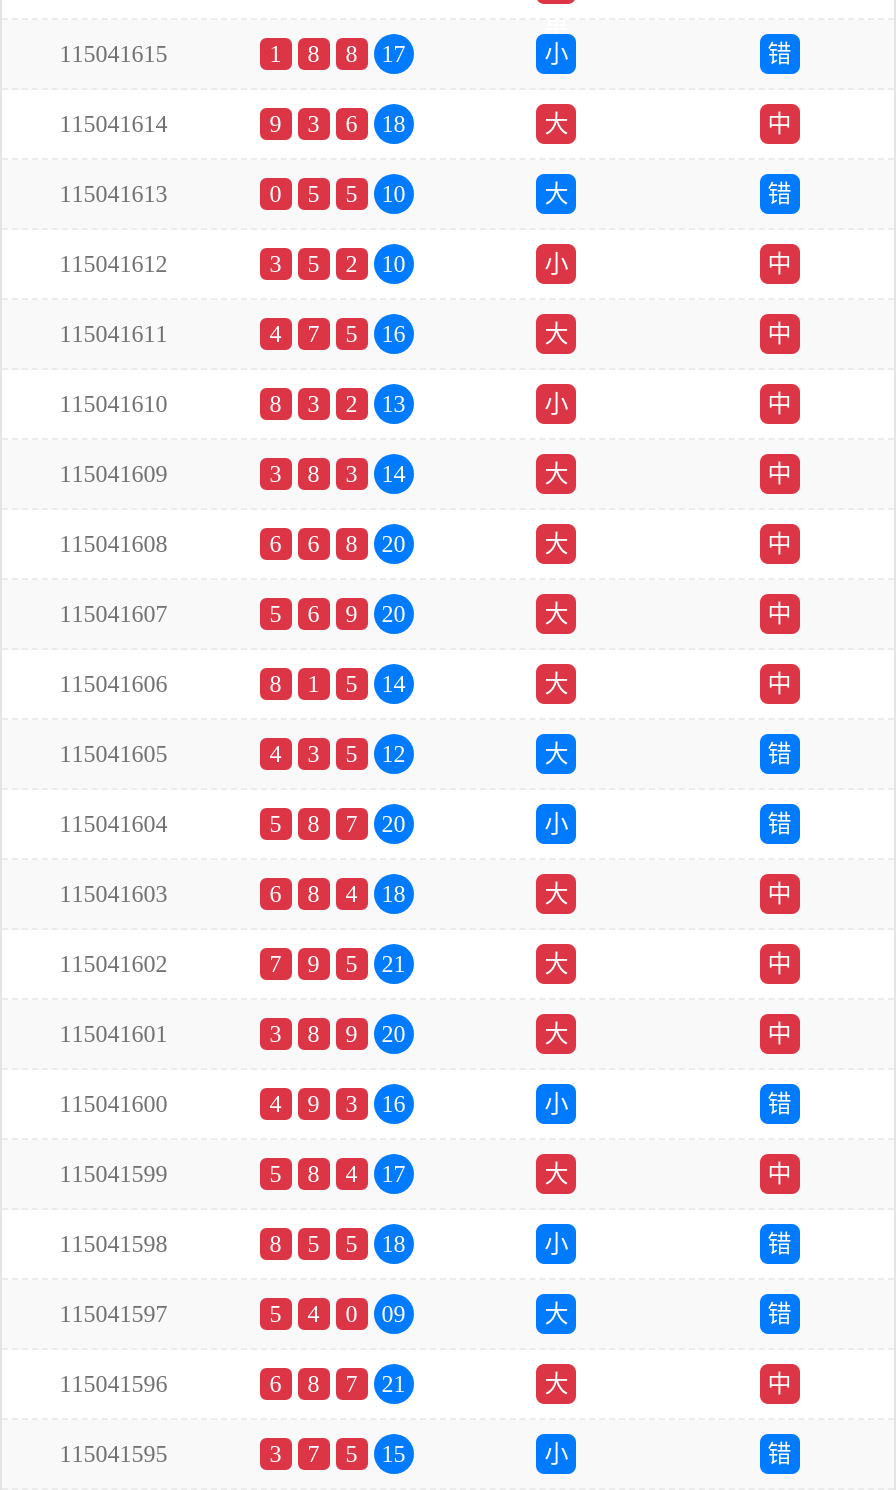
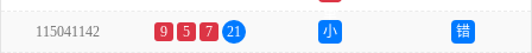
[60,40,792,978] 115041615 | 1 | 8 | 8 | 17 | 小 | 错 | 115041614 | 9 | 3 | 6 | 18 | 大 | 中 | 115041613 | 0 | 5 | 5 | 10 | 大 | 错 | 115041612 | 3 | 5 | 2 | 10 | 小 | 中 | 115041611 | 4 | 7 | 5 | 16 | 大 | 中 | 115041610 | 8 | 3 | 2 | 13 | 小 | 中 | 115041609 | 3 | 8 | 3 | 14 | 大 | 中 | 115041608 | 6 | 6 | 8 | 20 | 大 | 中 | 115041607 | 5 | 6 | 9 | 20 | 大 | 中 | 115041606 | 8 | 1 | 5 | 14 | 大 | 中 | 115041605 | 4 | 3 | 5 | 12 | 大 | 错 | 115041604 | 5 | 8 | 7 | 20 | 小 | 错 | 115041603 | 6 | 8 | 4 | 18 | 大 | 中 | 115041602 | 7 -> [35,24,100,40] 115041142
[60,950,792,1398] 21 | 大 | 中 | 115041601 | 3 | 8 | 9 | 20 | 大 | 中 | 115041600 | 4 | 9 | 3 | 16 | 小 | 错 | 115041599 | 5 | 8 | 4 | 17 | 大 | 中 | 115041598 | 8 | 5 | 5 | 18 | 小 | 错 | 115041597 | 5 | 4 | 0 | 09 | 大 | 错 | 115041596 | 6 | 8 -> none
[60,1370,792,1468] 大 | 中 | 115041595 | 3 | 7 | 5 | 15 -> none

